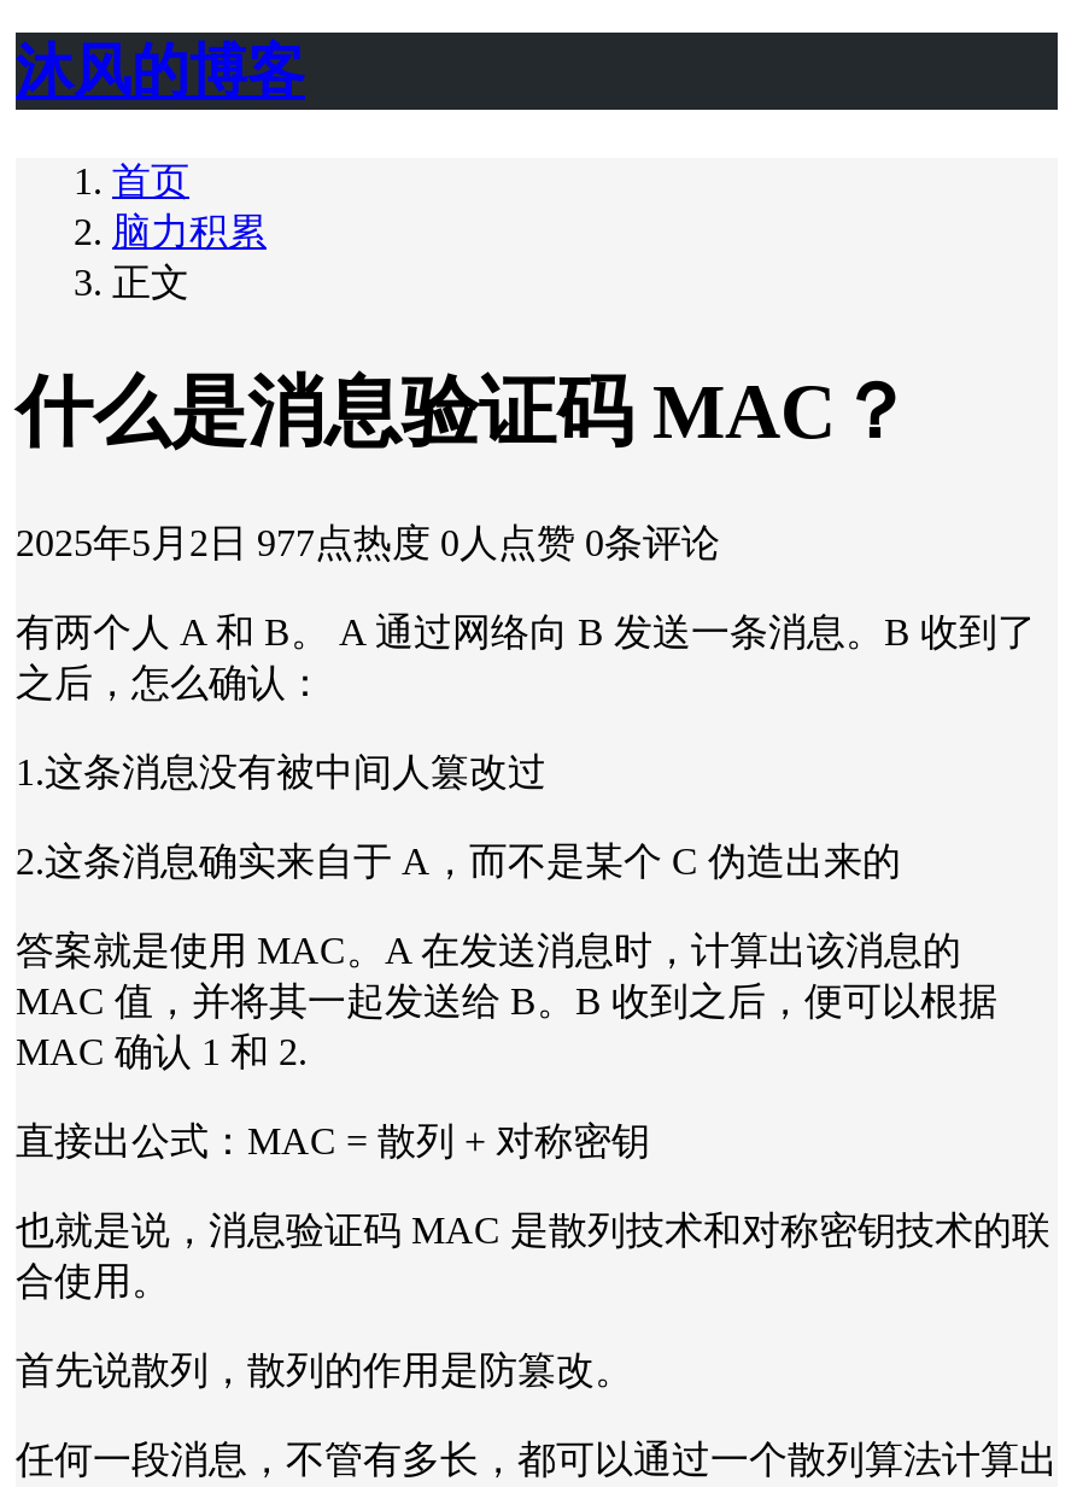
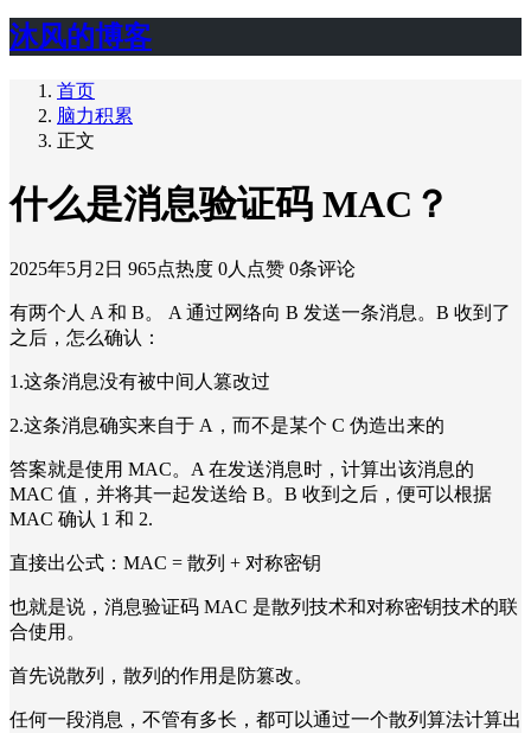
[16,521,720,562] 2025年5月2日 977点热度 0人点赞 0条评论 -> [9,258,356,278] 2025年5月2日 965点热度 0人点赞 0条评论

